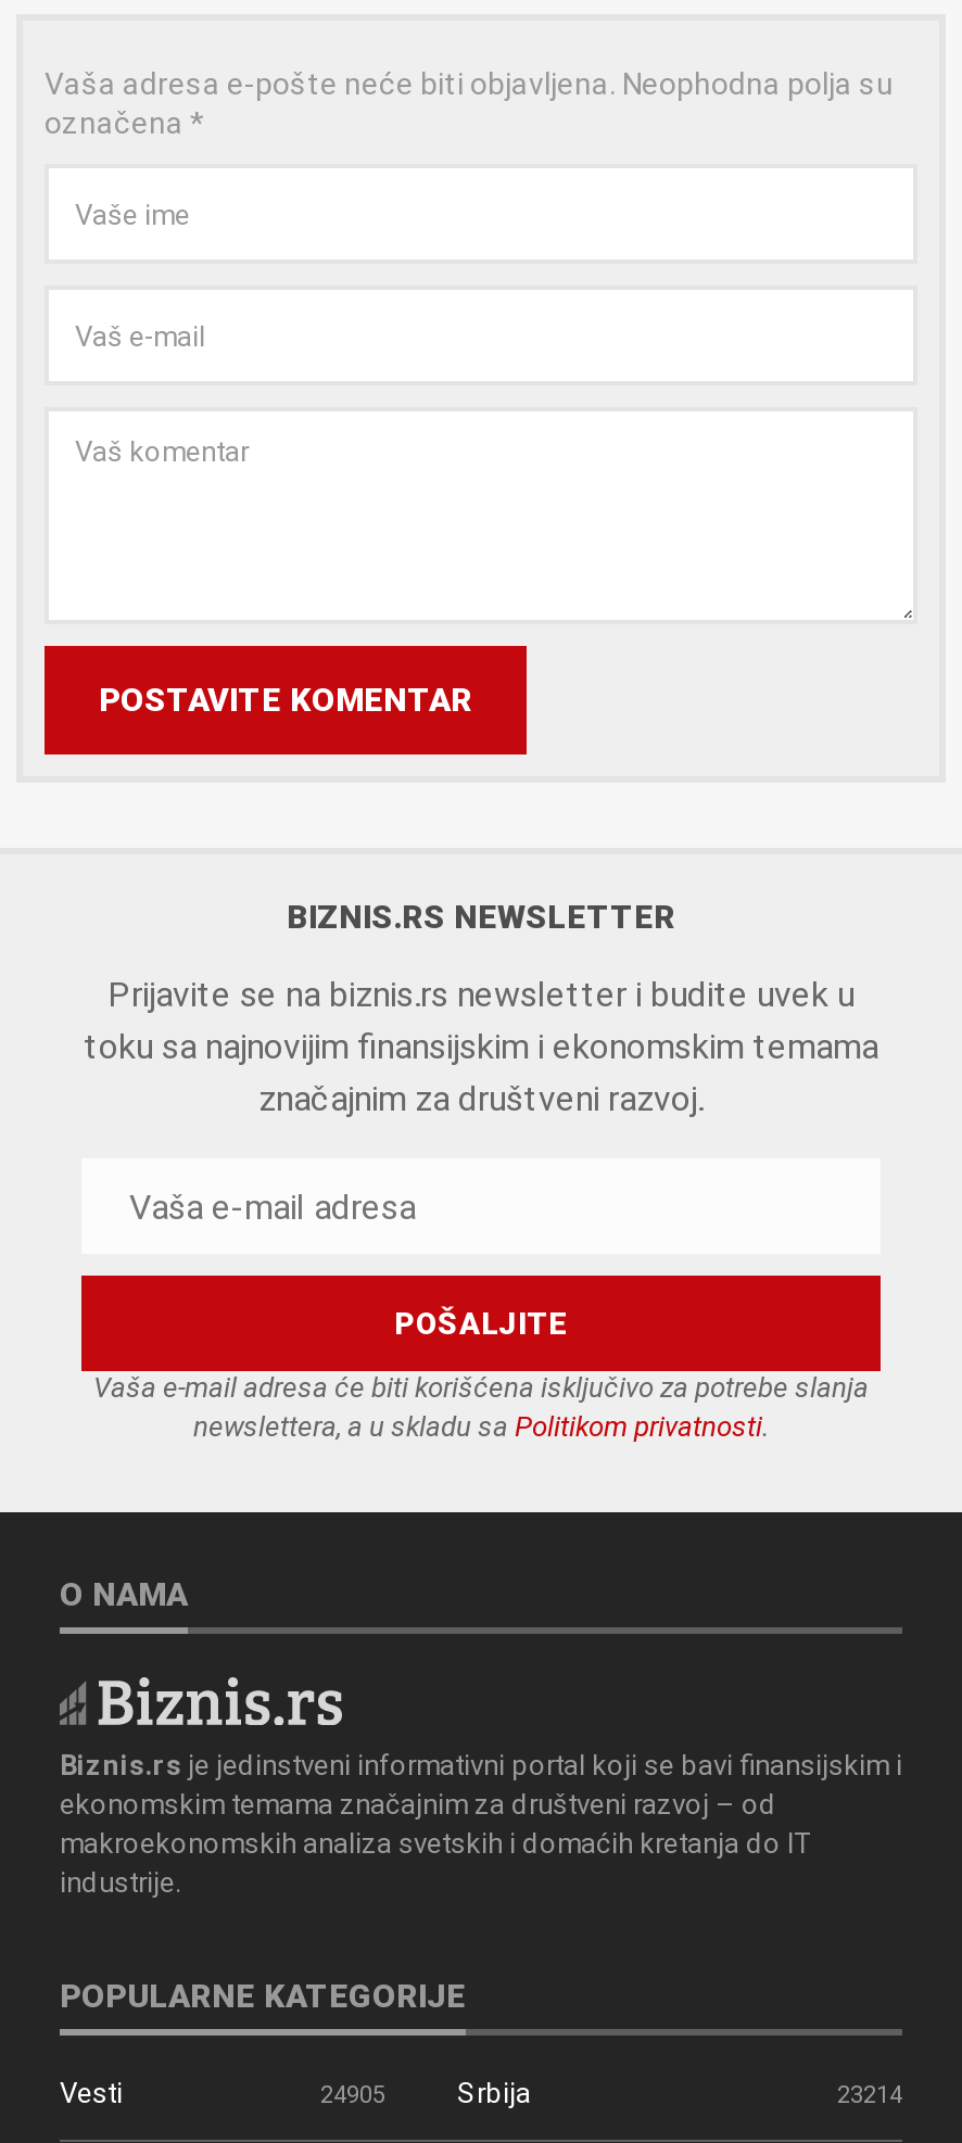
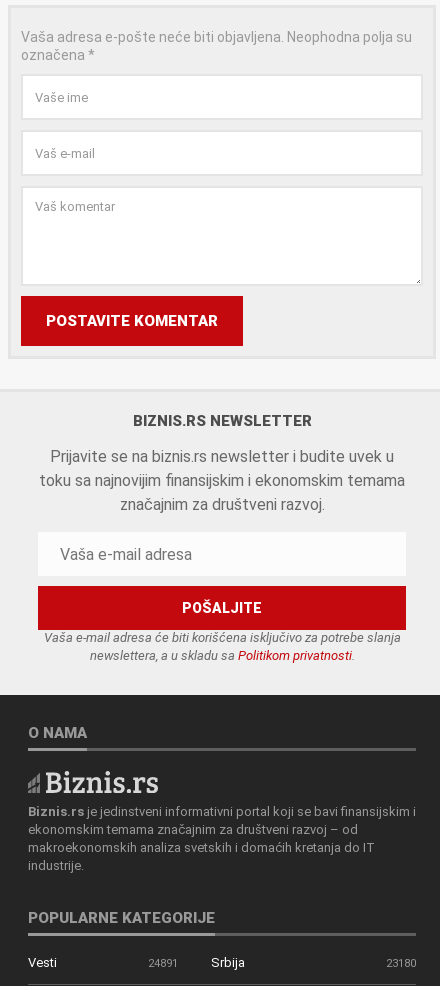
[320,2080,385,2108] 24905 -> [148,957,178,970] 24891
[837,2080,902,2108] 23214 -> [386,957,416,970] 23180

